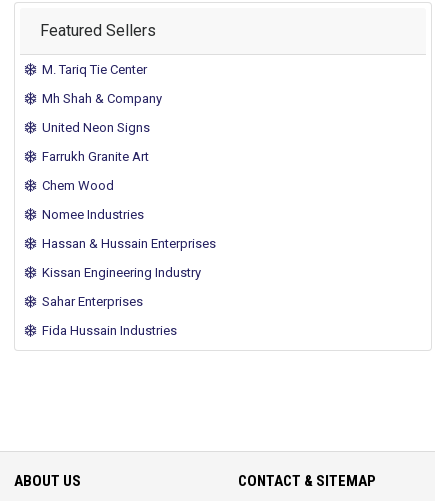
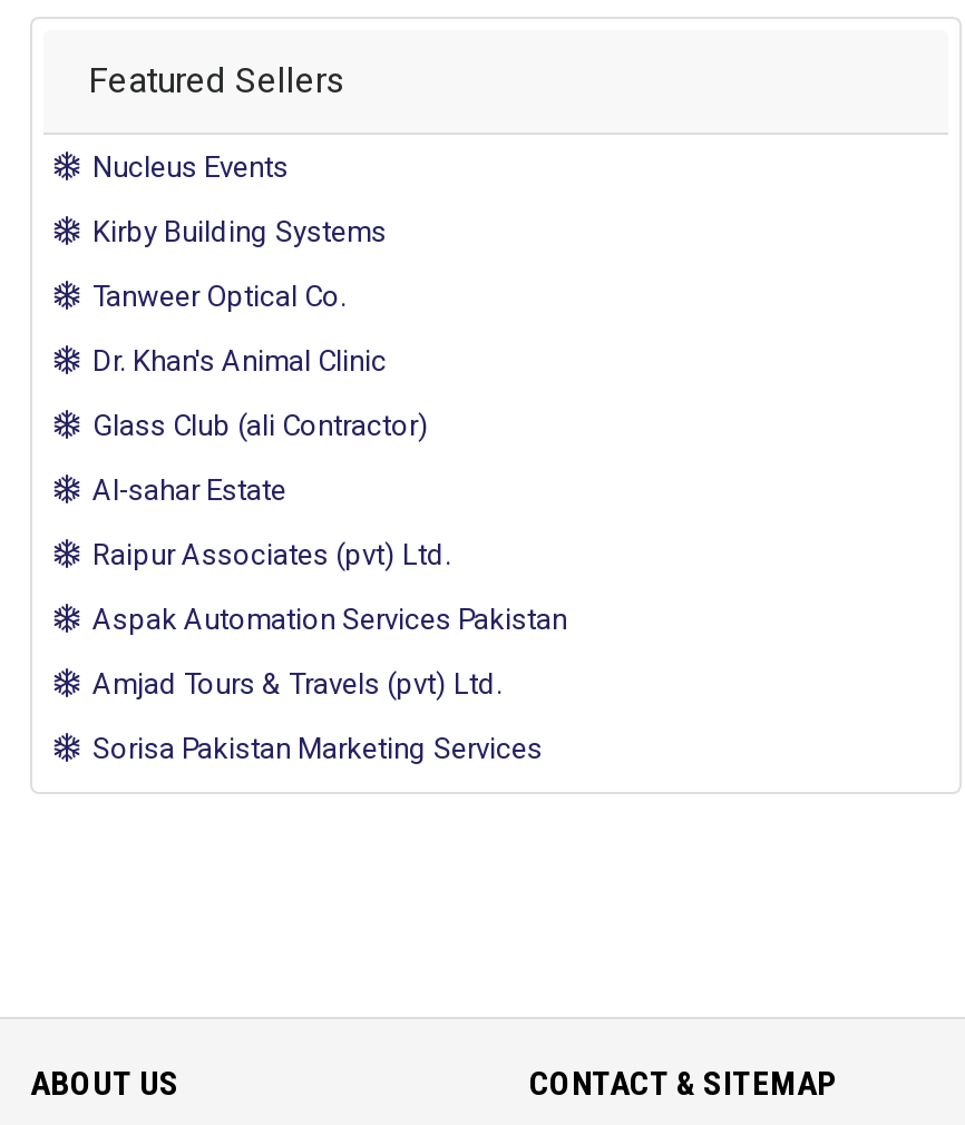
[36,62,147,77] M. Tariq Tie Center -> [79,150,289,184] Nucleus Events
[36,91,162,106] Mh Shah & Company -> [79,215,387,248] Kirby Building Systems
[36,120,150,135] United Neon Signs -> [79,280,347,313] Tanweer Optical Co.
[36,149,149,164] Farrukh Granite Art -> [79,344,387,378] Dr. Khan's Animal Clinic
[36,178,114,193] Chem Wood -> [79,409,429,442] Glass Club (ali Contractor)
[36,207,144,222] Nomee Industries -> [79,473,286,507] Al-sahar Estate
[36,236,216,251] Hassan & Hussain Enterprises -> [79,538,451,571] Raipur Associates (pvt) Ltd.
[36,265,201,280] Kissan Engineering Industry -> [79,603,567,636] Aspak Automation Services Pakistan
[36,294,143,309] Sahar Enterprises -> [79,667,503,701] Amjad Tours & Travels (pvt) Ltd.
[36,323,177,338] Fida Hussain Industries -> [79,732,543,765] Sorisa Pakistan Marketing Services

